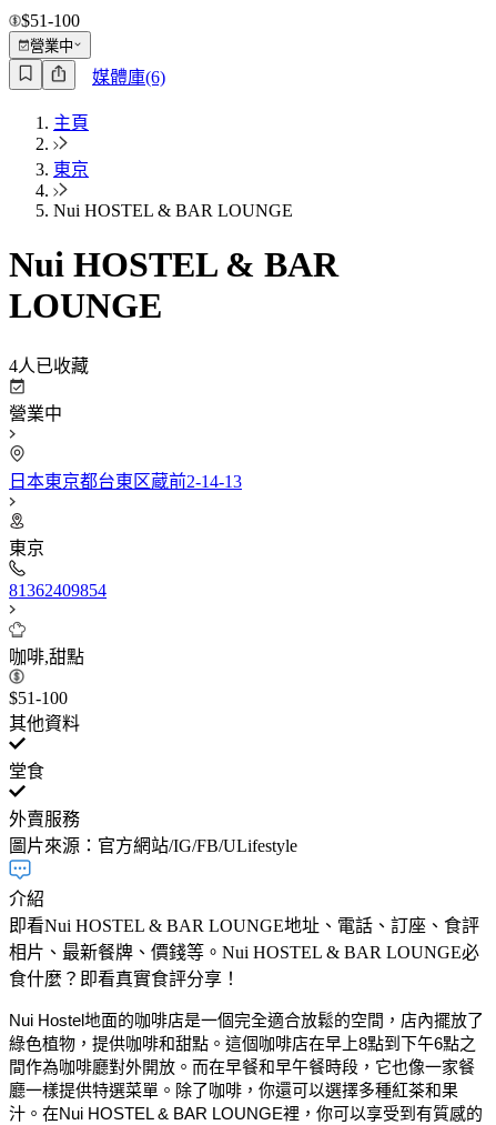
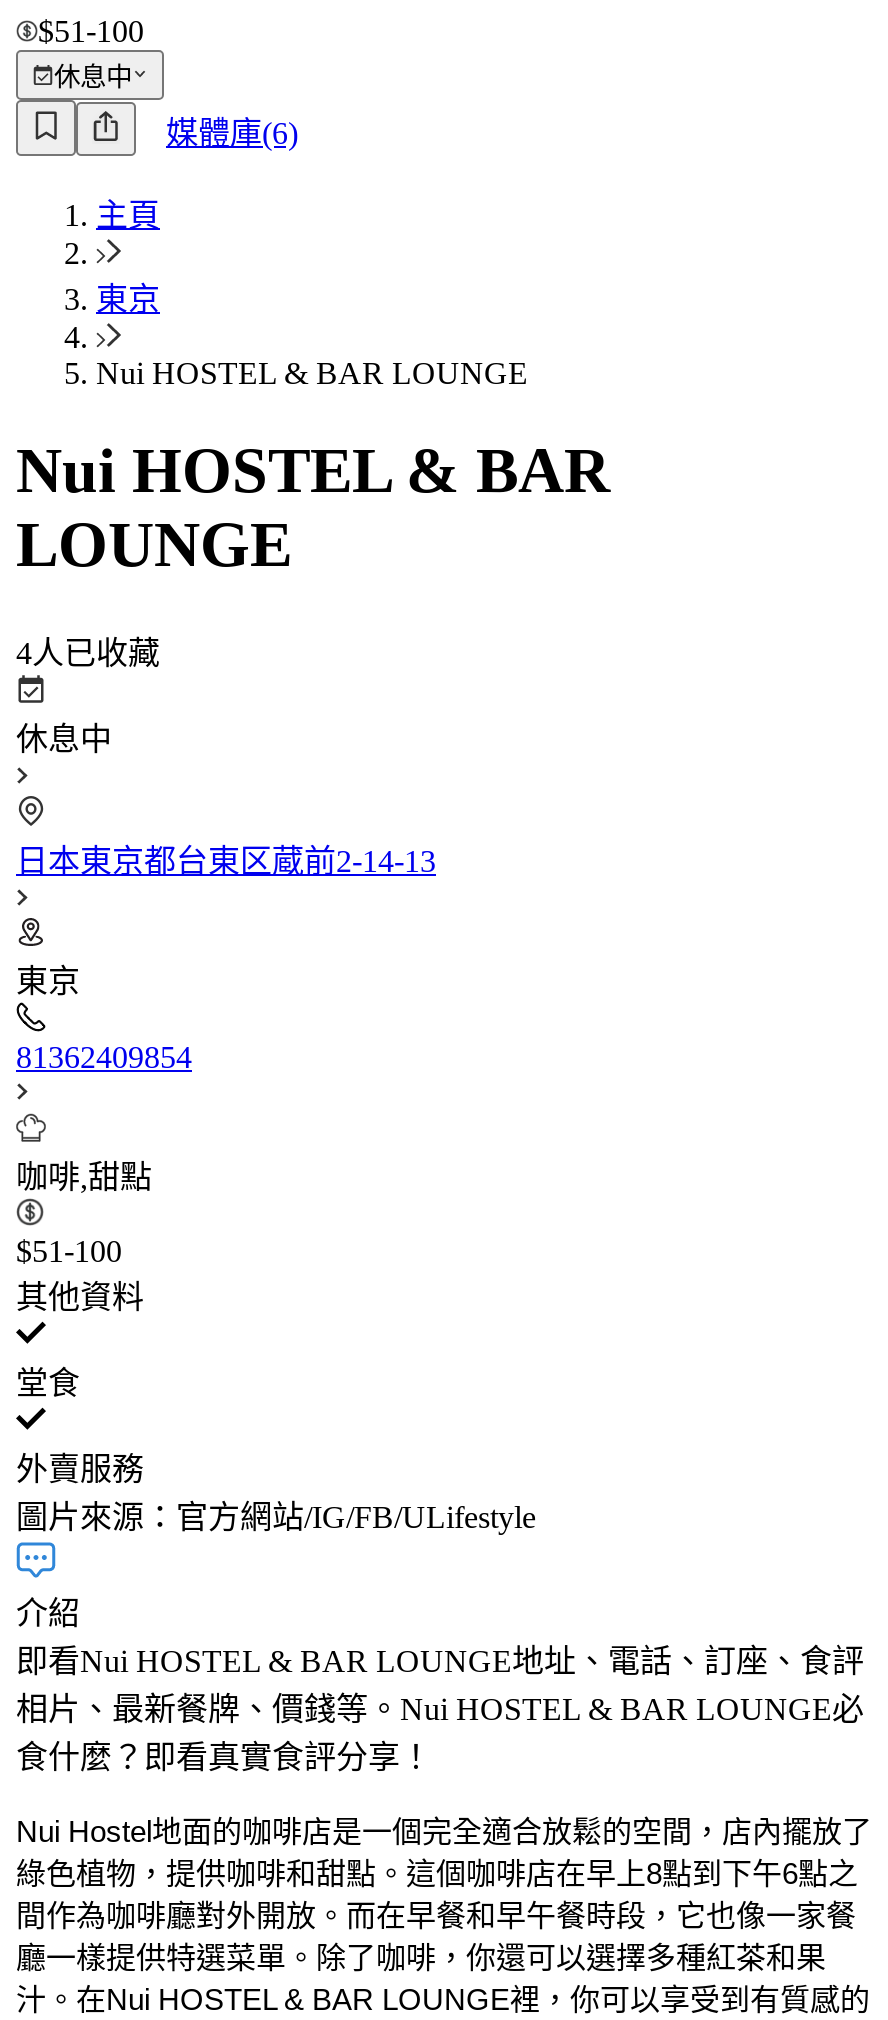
[30,38,73,54] 營業中 -> [54,62,132,92] 休息中
[9,404,62,423] 營業中 -> [16,722,112,756] 休息中

